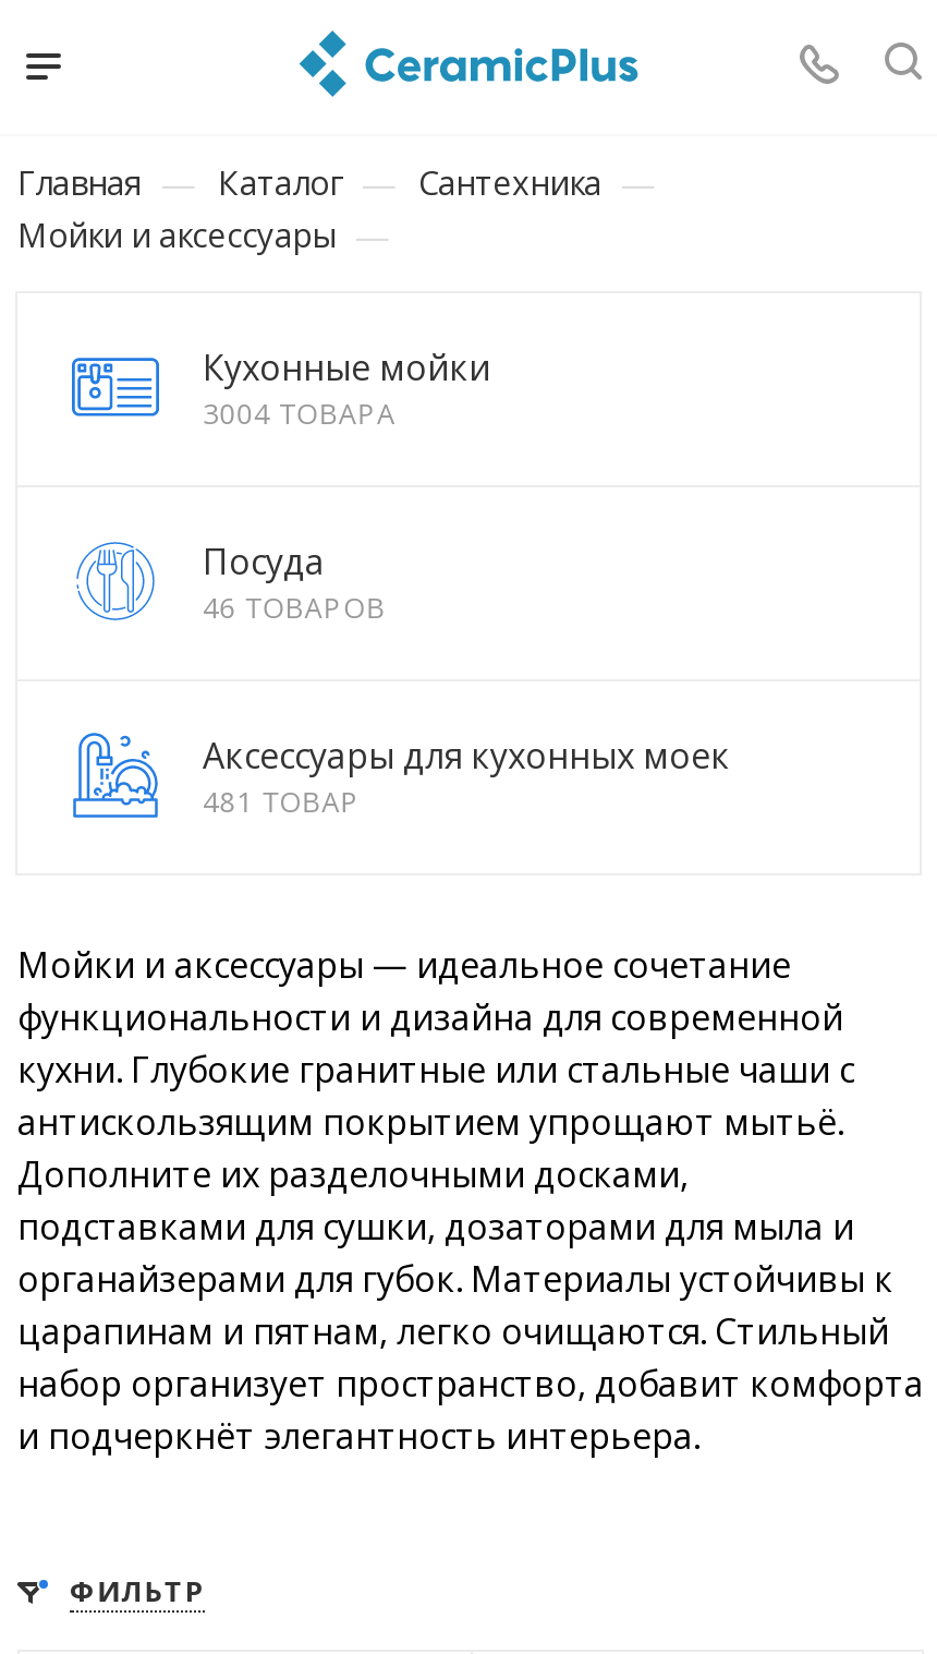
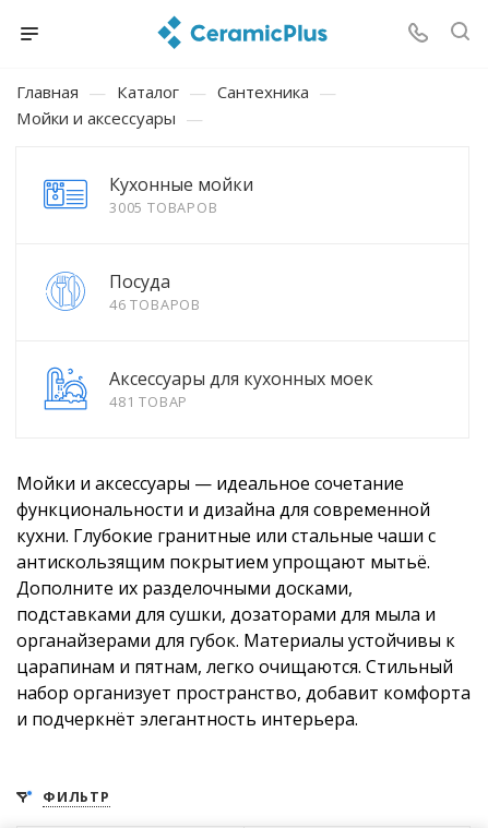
[203,394,396,433] 3004 ТОВАРА -> [109,197,218,217] 3005 ТОВАРОВ

